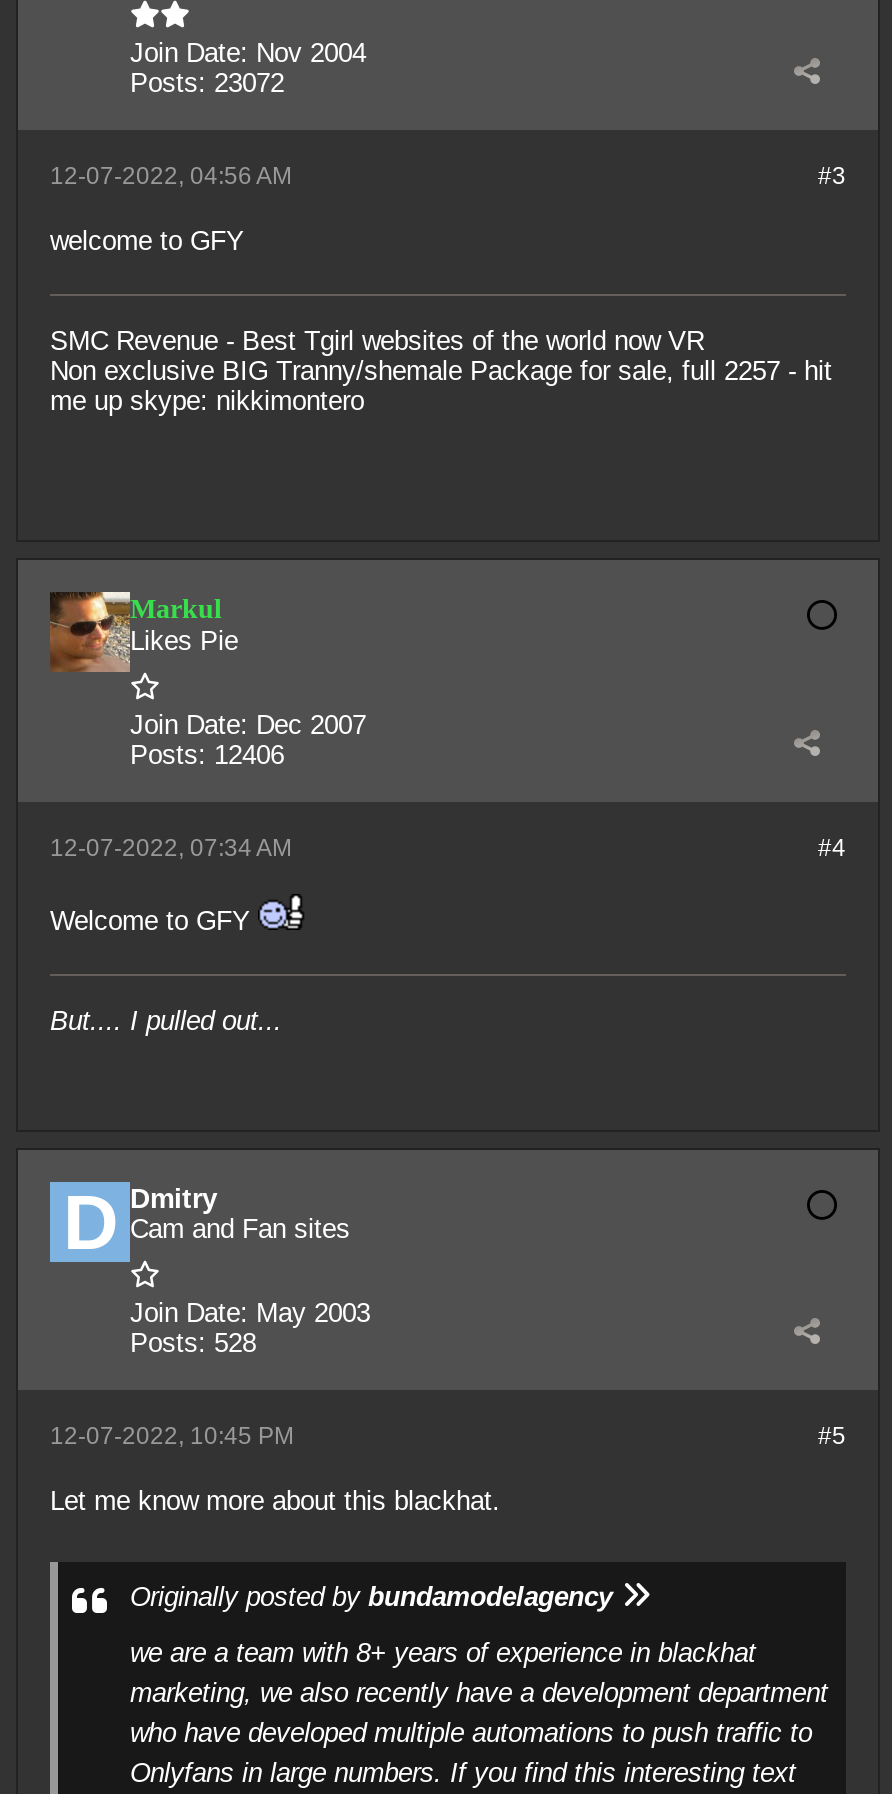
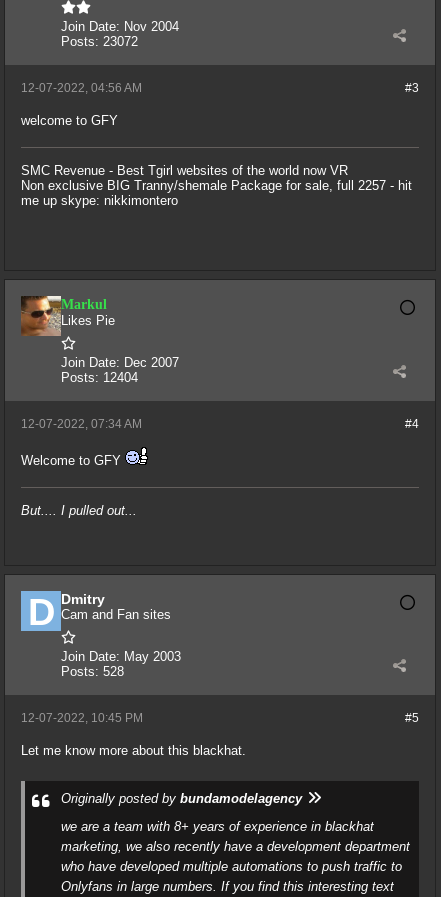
[130,740,284,770] Posts: 12406 -> [61,370,138,385] Posts: 12404

